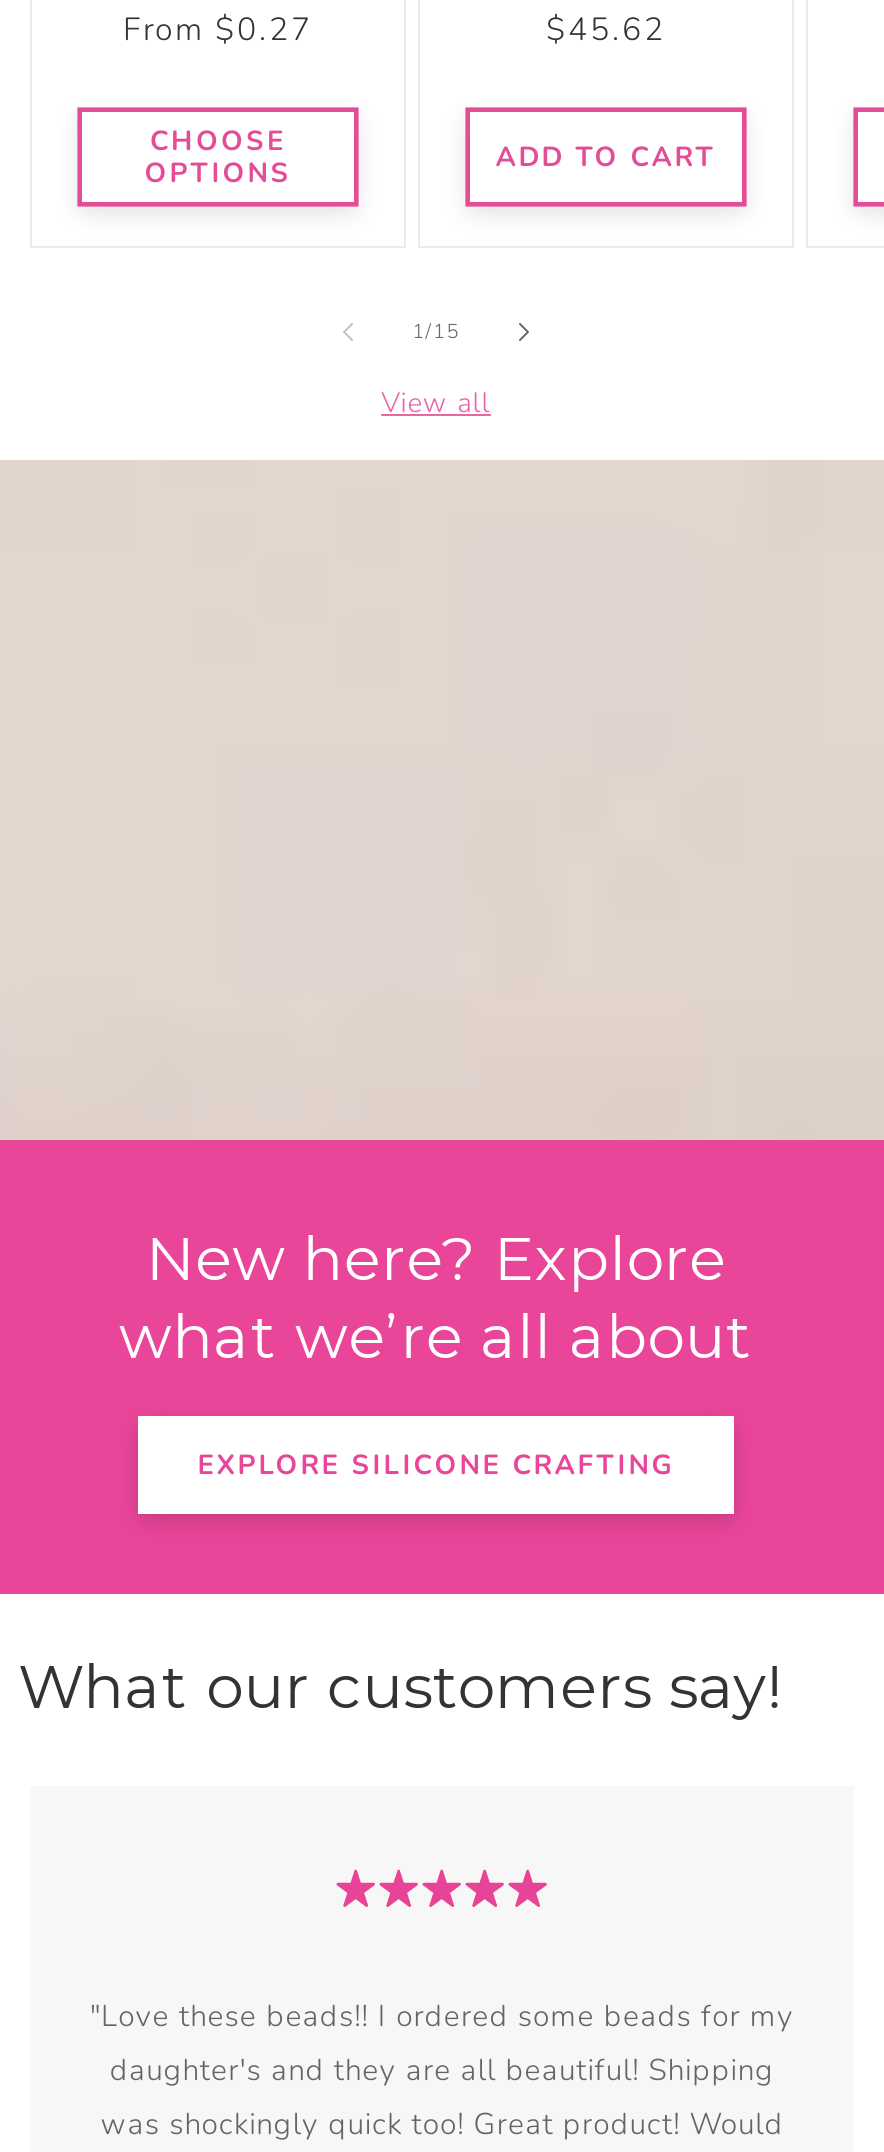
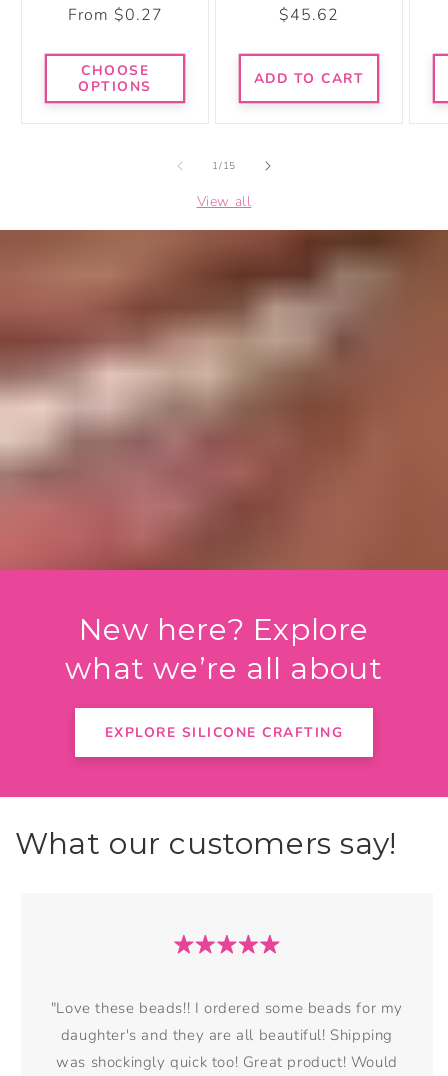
none -> [3,229,445,571] [image]

